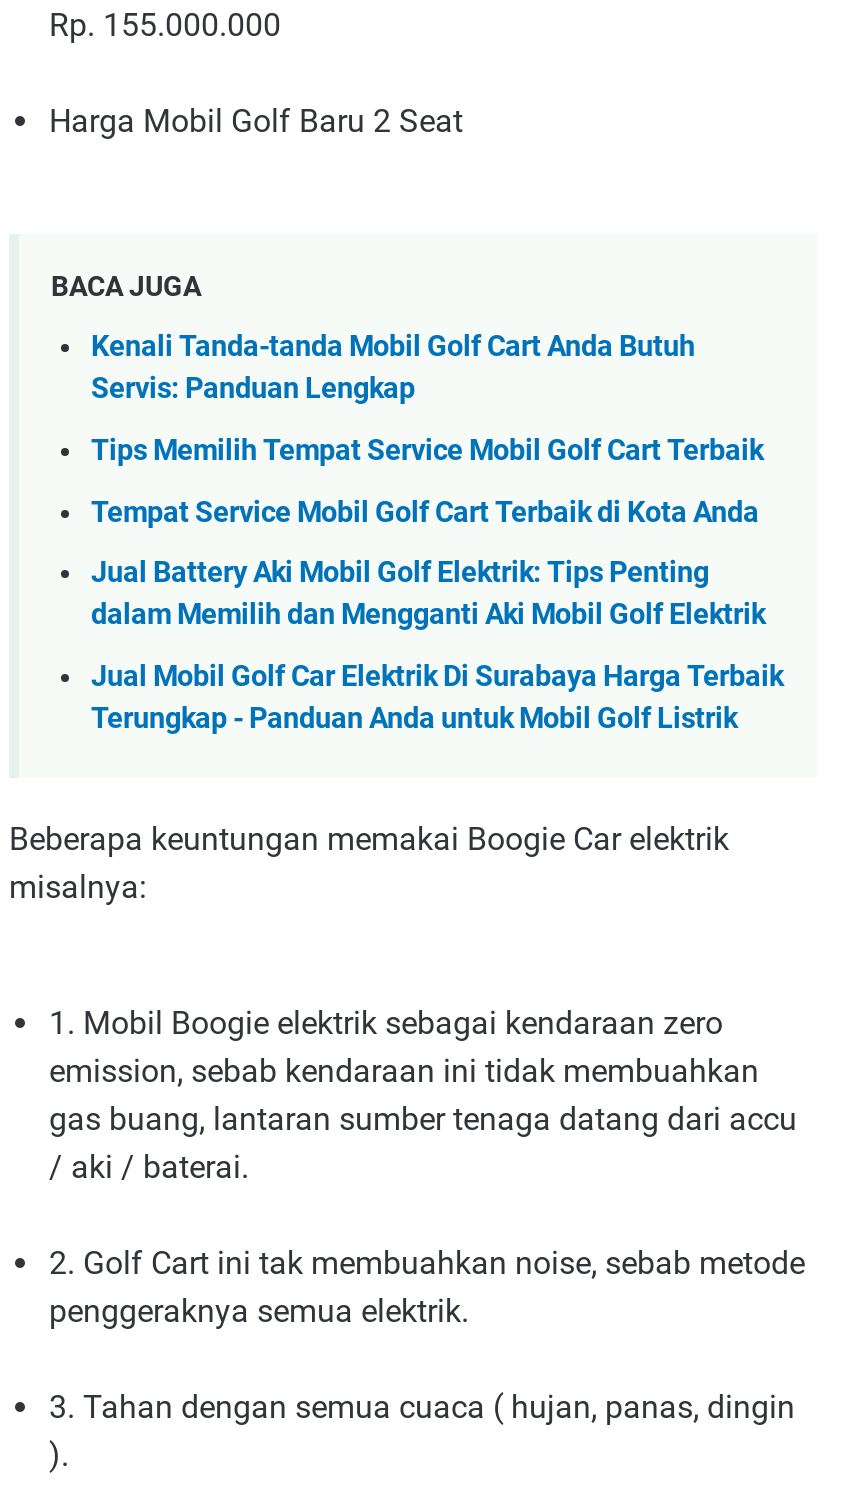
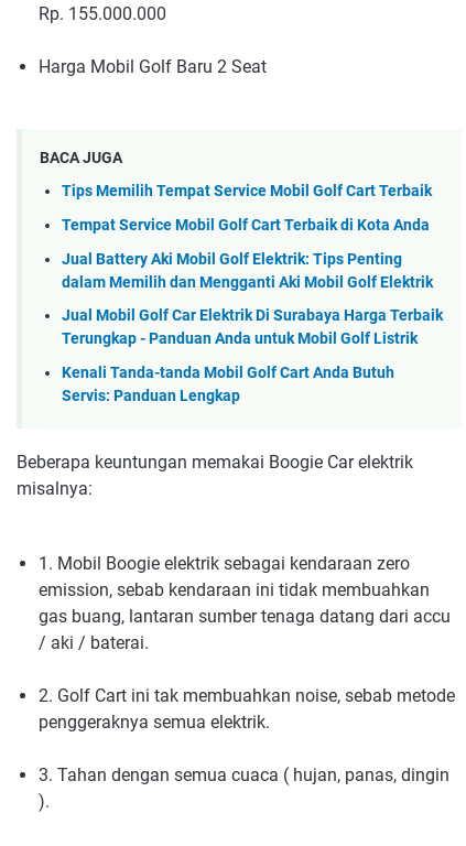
moved [91,331,695,407] -> [62,363,394,405]: Kenali Tanda-tanda Mobil Golf Cart Anda Butuh | Servis: Panduan Lengkap
moved [91,434,783,736] -> [62,182,443,348]: Tips Memilih Tempat Service Mobil Golf Cart Terbaik | Tempat Service Mobil Golf Cart Terbaik di Kota Anda | Jual Battery Aki Mobil Golf Elektrik: Tips Penting | dalam Memilih dan Mengganti Aki Mobil Golf Elektrik | Jual Mobil Golf Car Elektrik Di Surabaya Harga Terbaik | Terungkap - Panduan Anda untuk Mobil Golf Listrik

